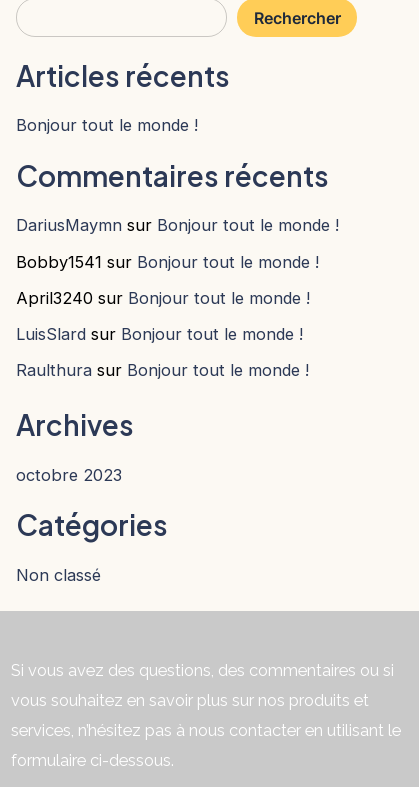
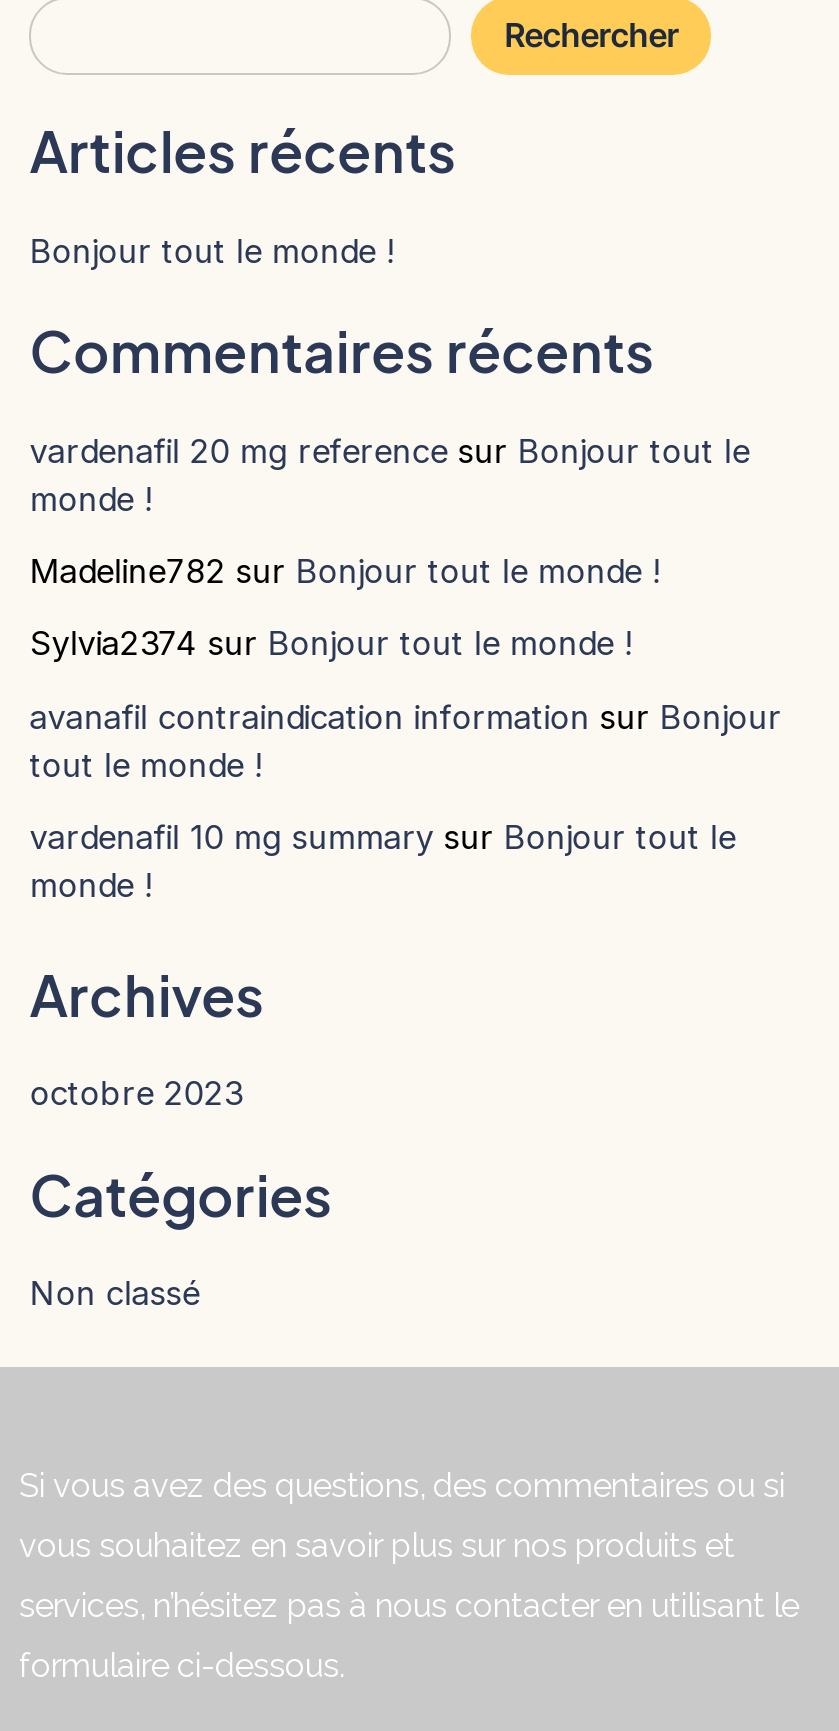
[16,215,339,235] DariusMaymn sur Bonjour tout le monde ! -> [30,430,750,518] vardenafil 20 mg reference sur Bonjour tout le | monde !
[16,251,319,271] Bobby1541 sur Bonjour tout le monde ! -> [30,551,660,591] Madeline782 sur Bonjour tout le monde !
[16,288,310,308] April3240 sur Bonjour tout le monde ! -> [30,624,632,664] Sylvia2374 sur Bonjour tout le monde !
[16,324,303,344] LuisSlard sur Bonjour tout le monde ! -> [30,696,782,784] avanafil contraindication information sur Bonjour | tout le monde !
[16,360,309,380] Raulthura sur Bonjour tout le monde ! -> [30,817,736,905] vardenafil 10 mg summary sur Bonjour tout le | monde !

